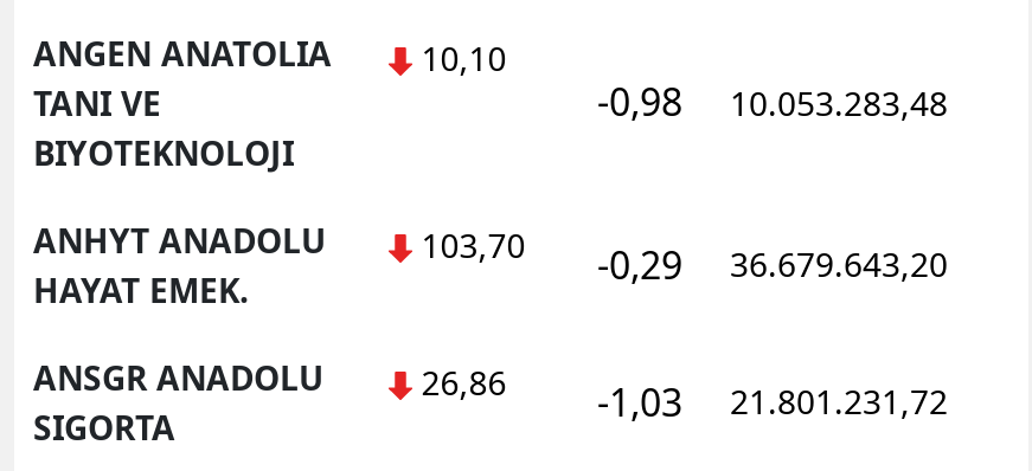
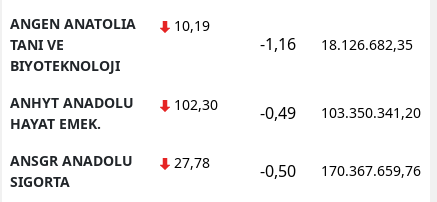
[33,31,507,80] ANGEN ANATOLIA 10,10 -> [10,14,210,35] ANGEN ANATOLIA 10,19
[597,76,682,128] -0,98 -> [260,33,296,55] -1,16
[730,80,948,125] 10.053.283,48 -> [321,35,413,54] 18.126.682,35
[421,222,526,267] 103,70 -> [174,95,218,114] 102,30
[597,239,682,291] -0,29 -> [260,102,296,124] -0,49
[730,241,948,286] 36.679.643,20 -> [321,103,421,122] 103.350.341,20
[421,360,507,405] 26,86 -> [174,153,210,172] 27,78
[597,376,682,428] -1,03 -> [260,160,296,182] -0,50
[730,379,948,424] 21.801.231,72 -> [321,161,421,180] 170.367.659,76

